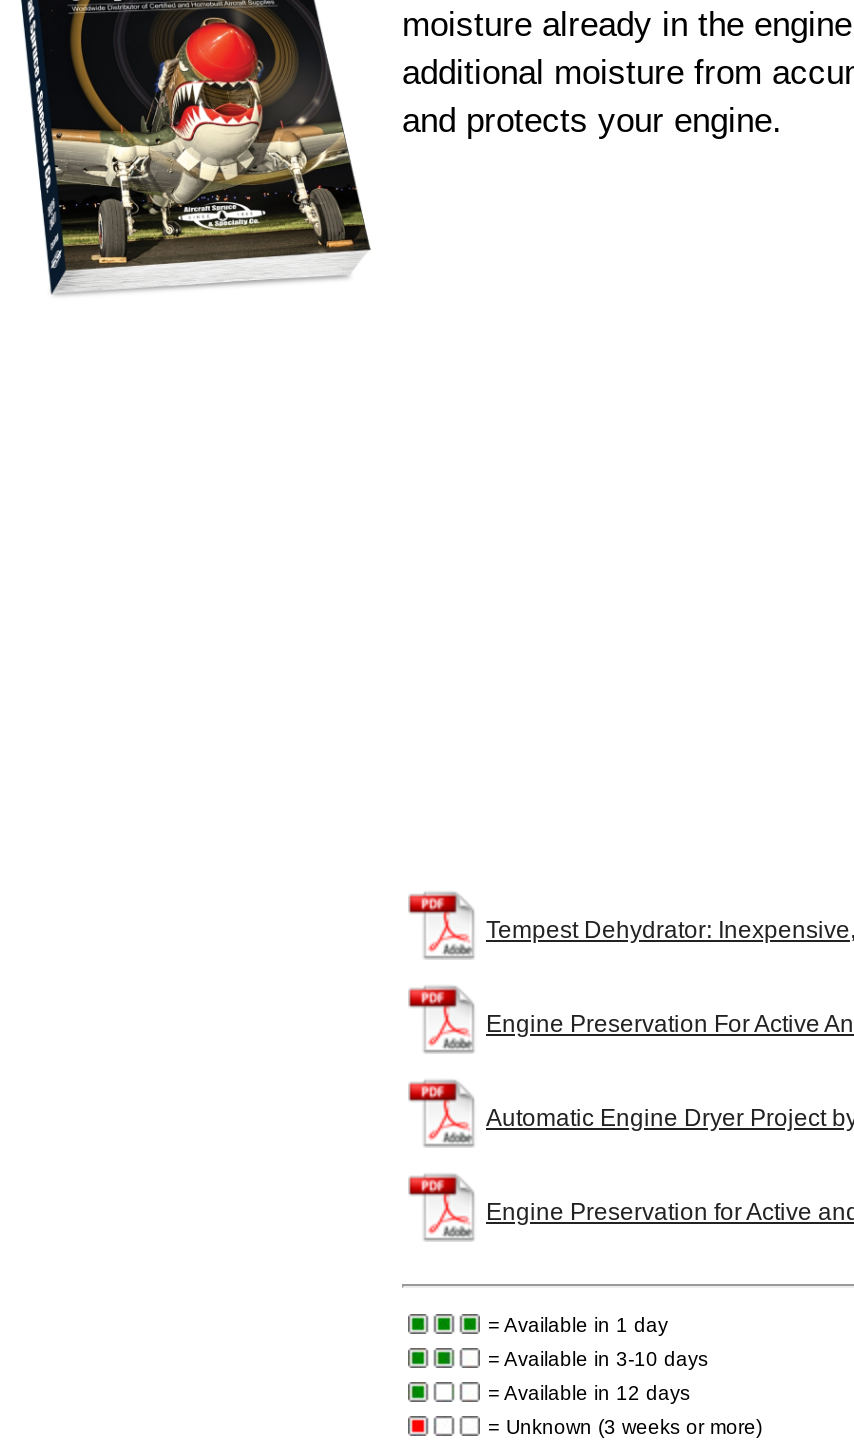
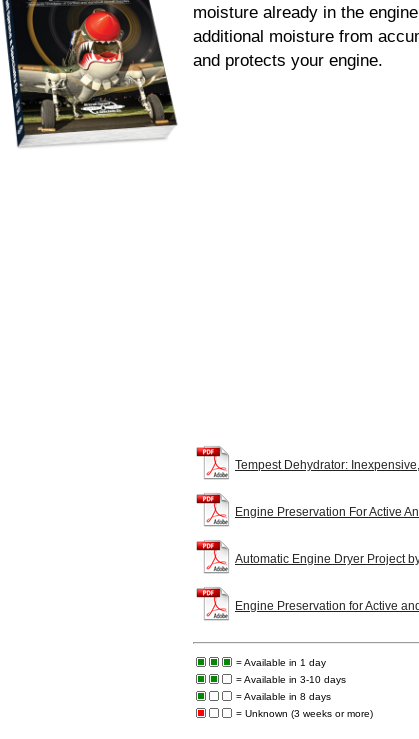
[488,1382,690,1404] = Available in 12 days -> [236,691,331,702] = Available in 8 days

